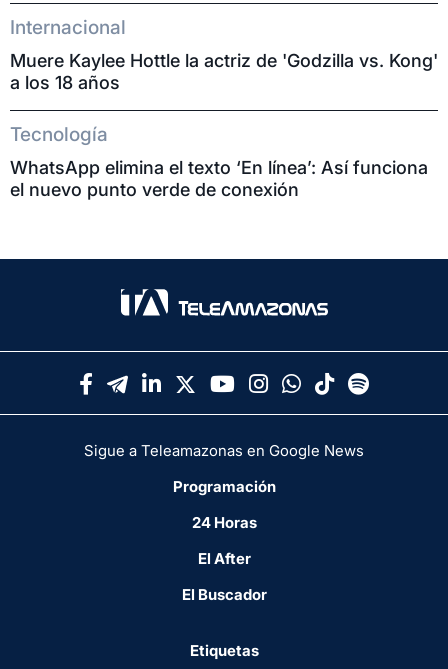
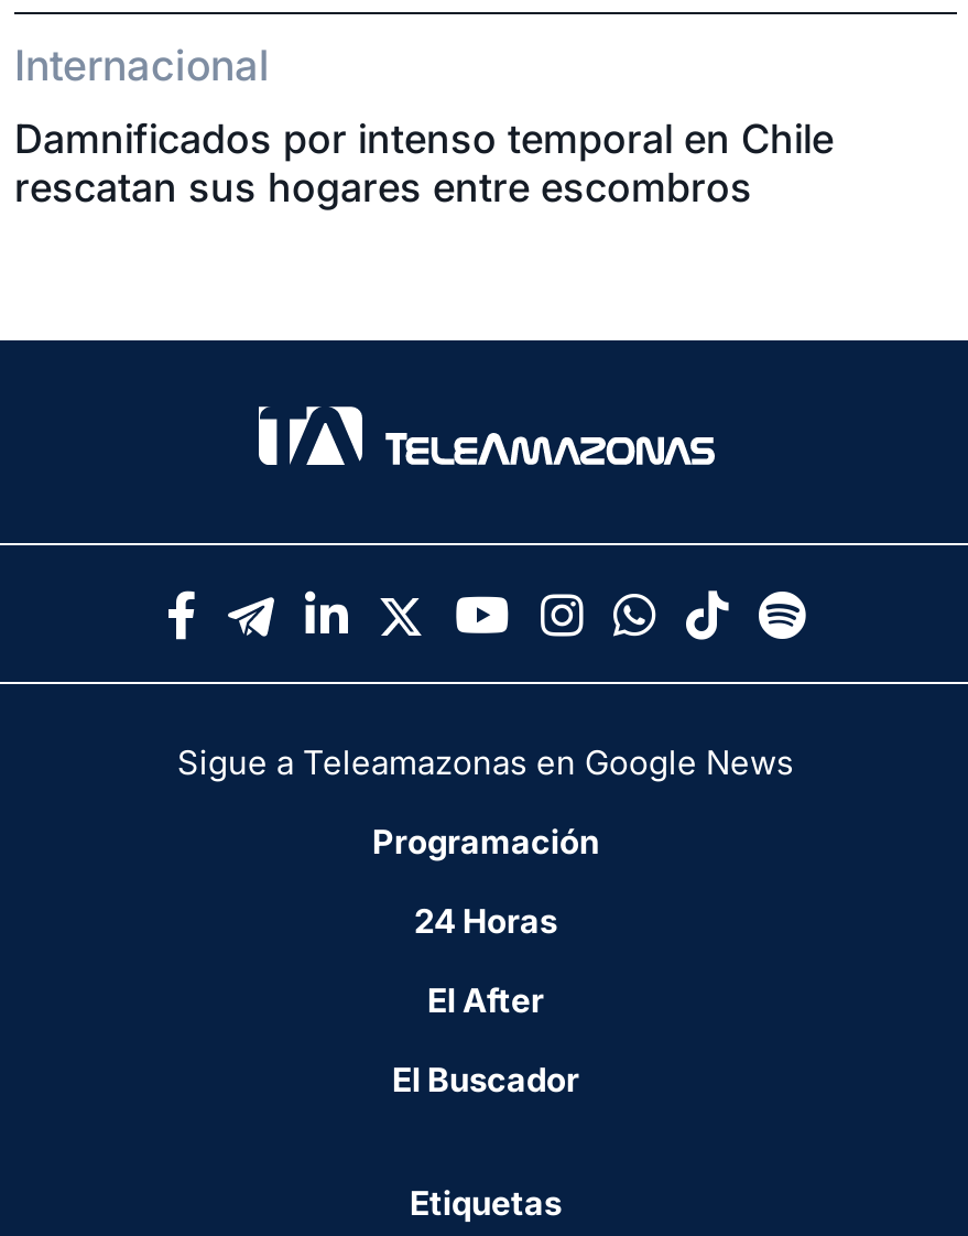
[10,50,438,200] Muere Kaylee Hottle la actriz de 'Godzilla vs. Kong' | a los 18 años | Tecnología | WhatsApp elimina el texto ‘En línea’: Así funciona | el nuevo punto verde de conexión -> [14,117,834,212] Damnificados por intenso temporal en Chile | rescatan sus hogares entre escombros

